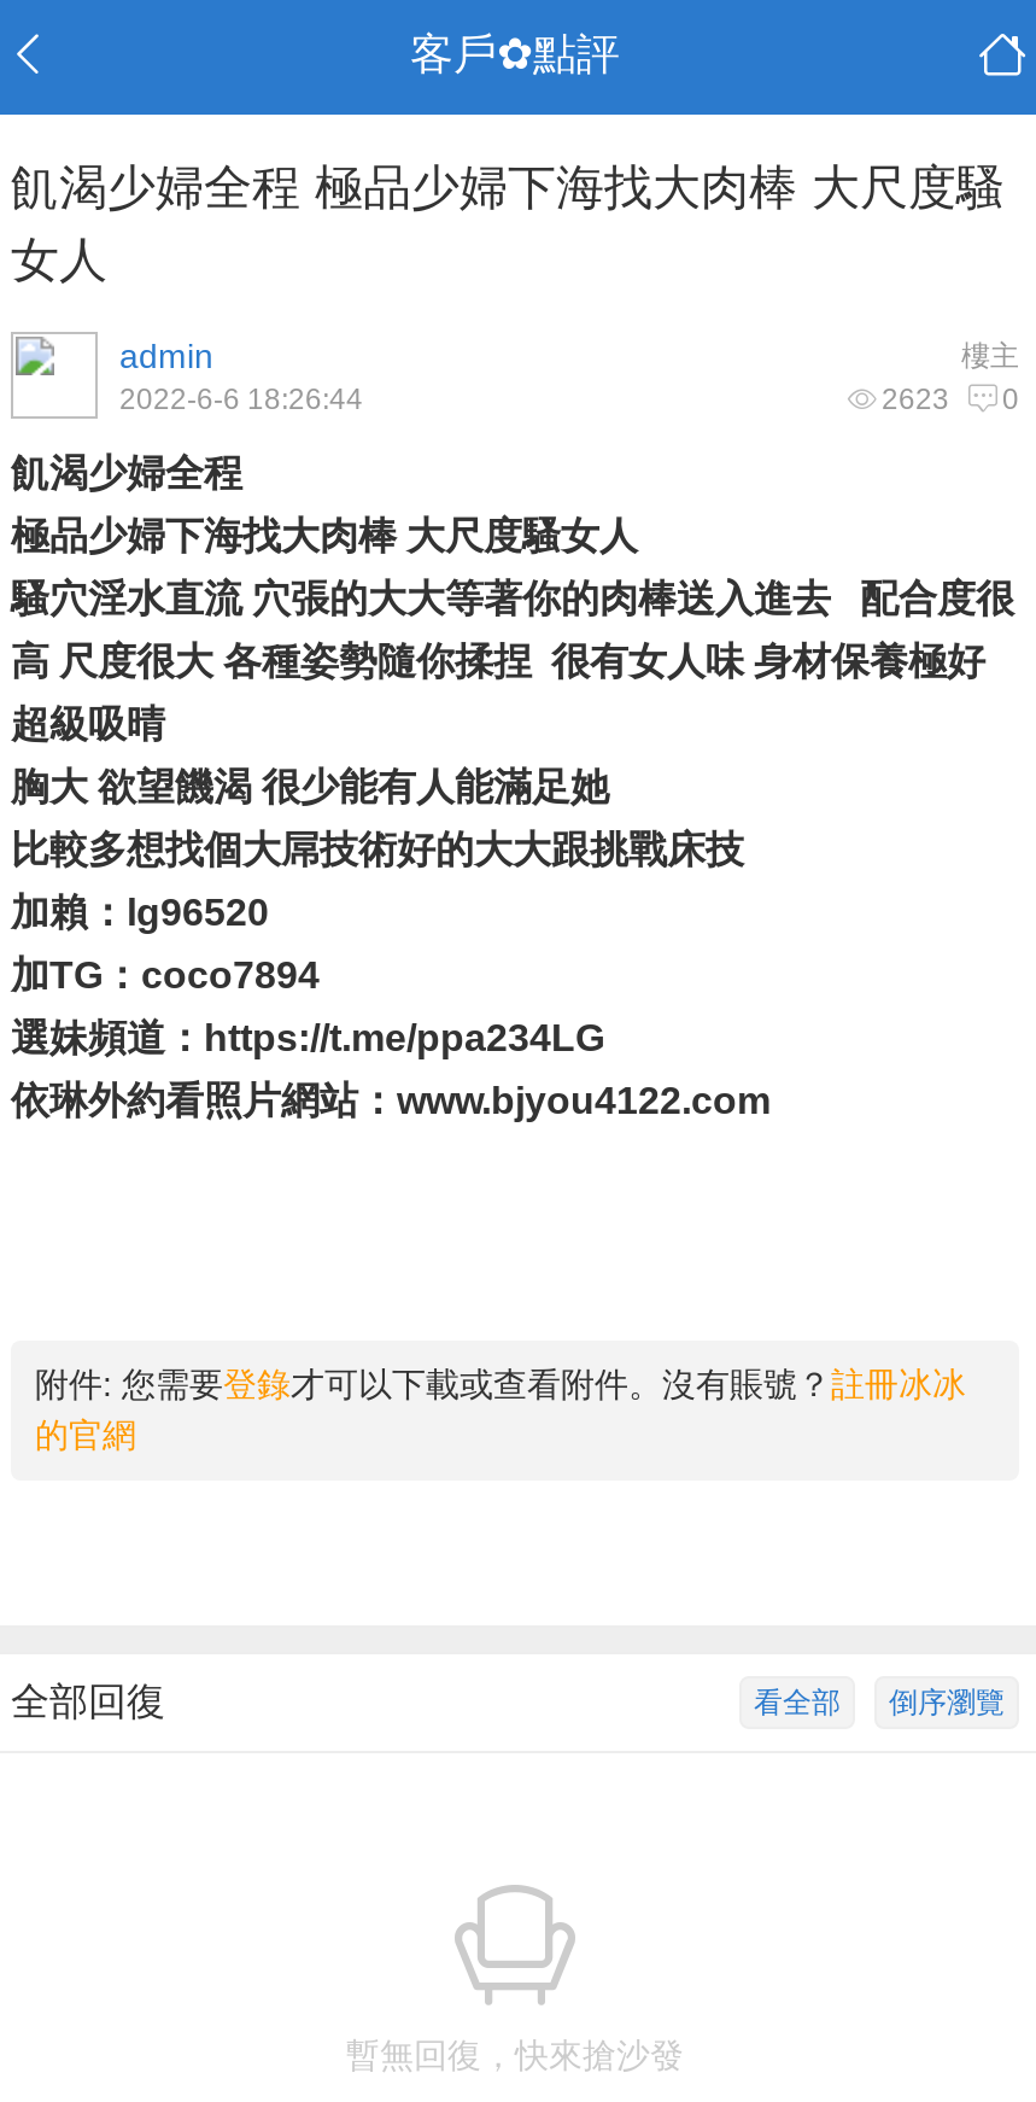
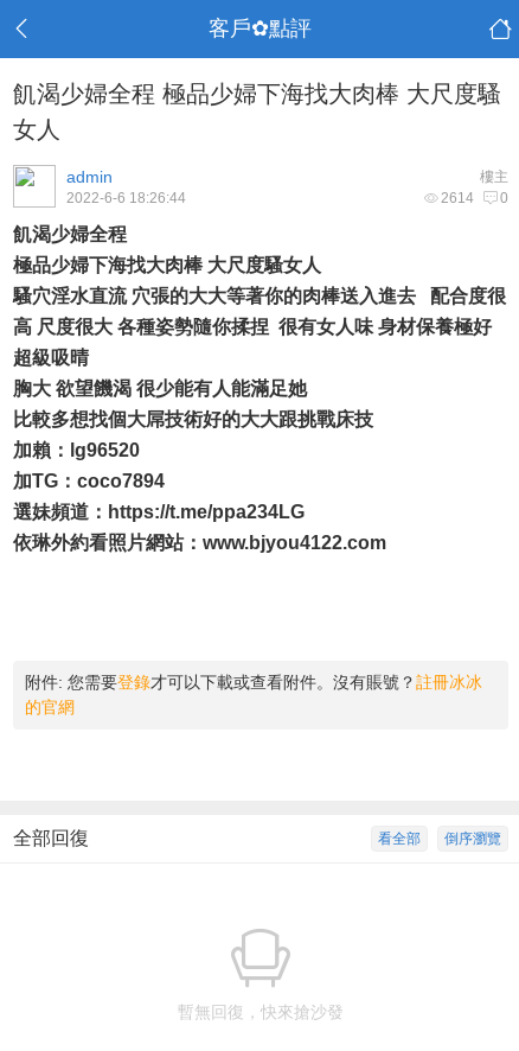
[882,383,1019,416] 2623 0 -> [441,190,508,206] 2614 0

